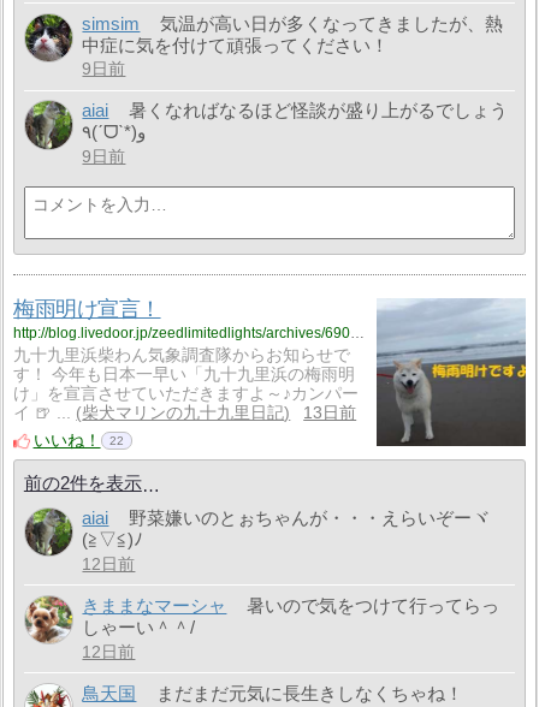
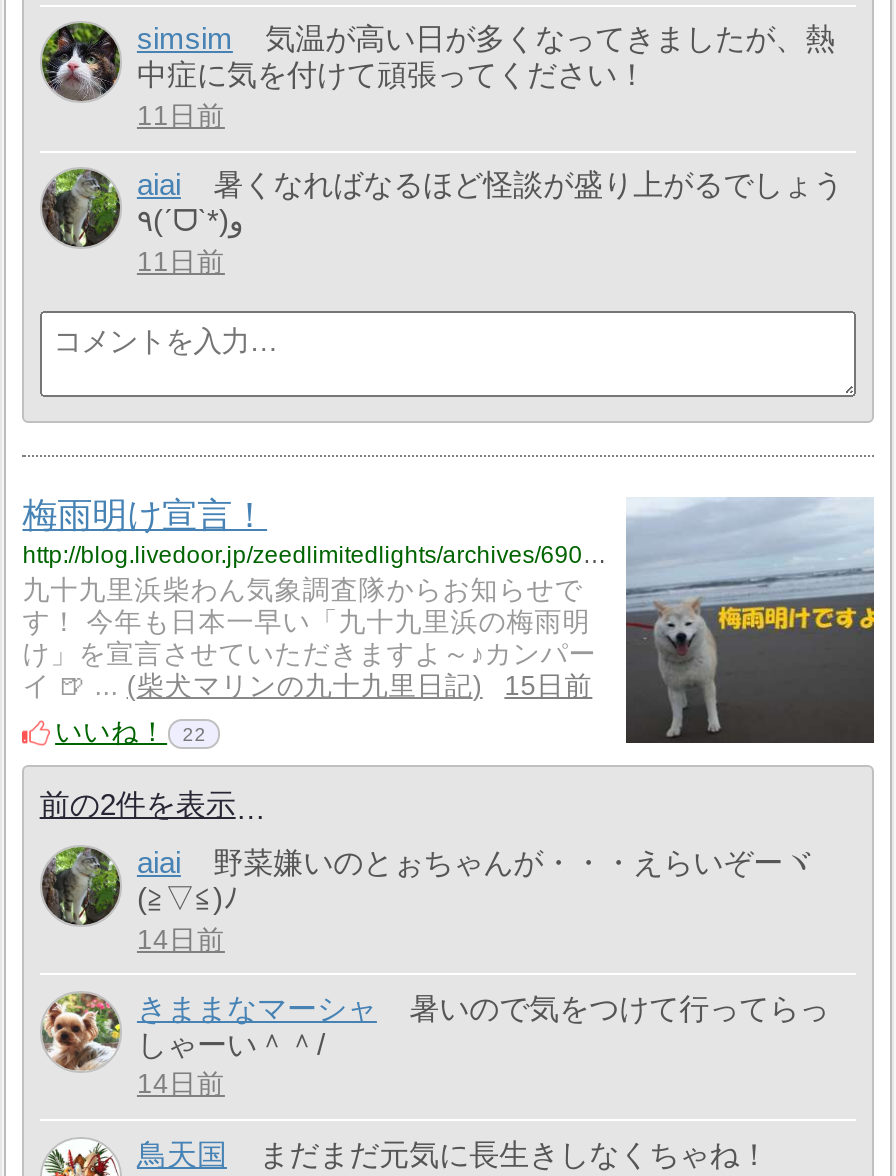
[82,60,126,79] 9日前 -> [137,101,225,131] 11日前
[82,148,126,166] 9日前 -> [137,246,225,276] 11日前
[303,404,356,422] 13日前 -> [504,672,592,702] 15日前
[82,555,135,573] 12日前 -> [137,924,225,954] 14日前
[82,643,135,661] 12日前 -> [137,1069,225,1099] 14日前

